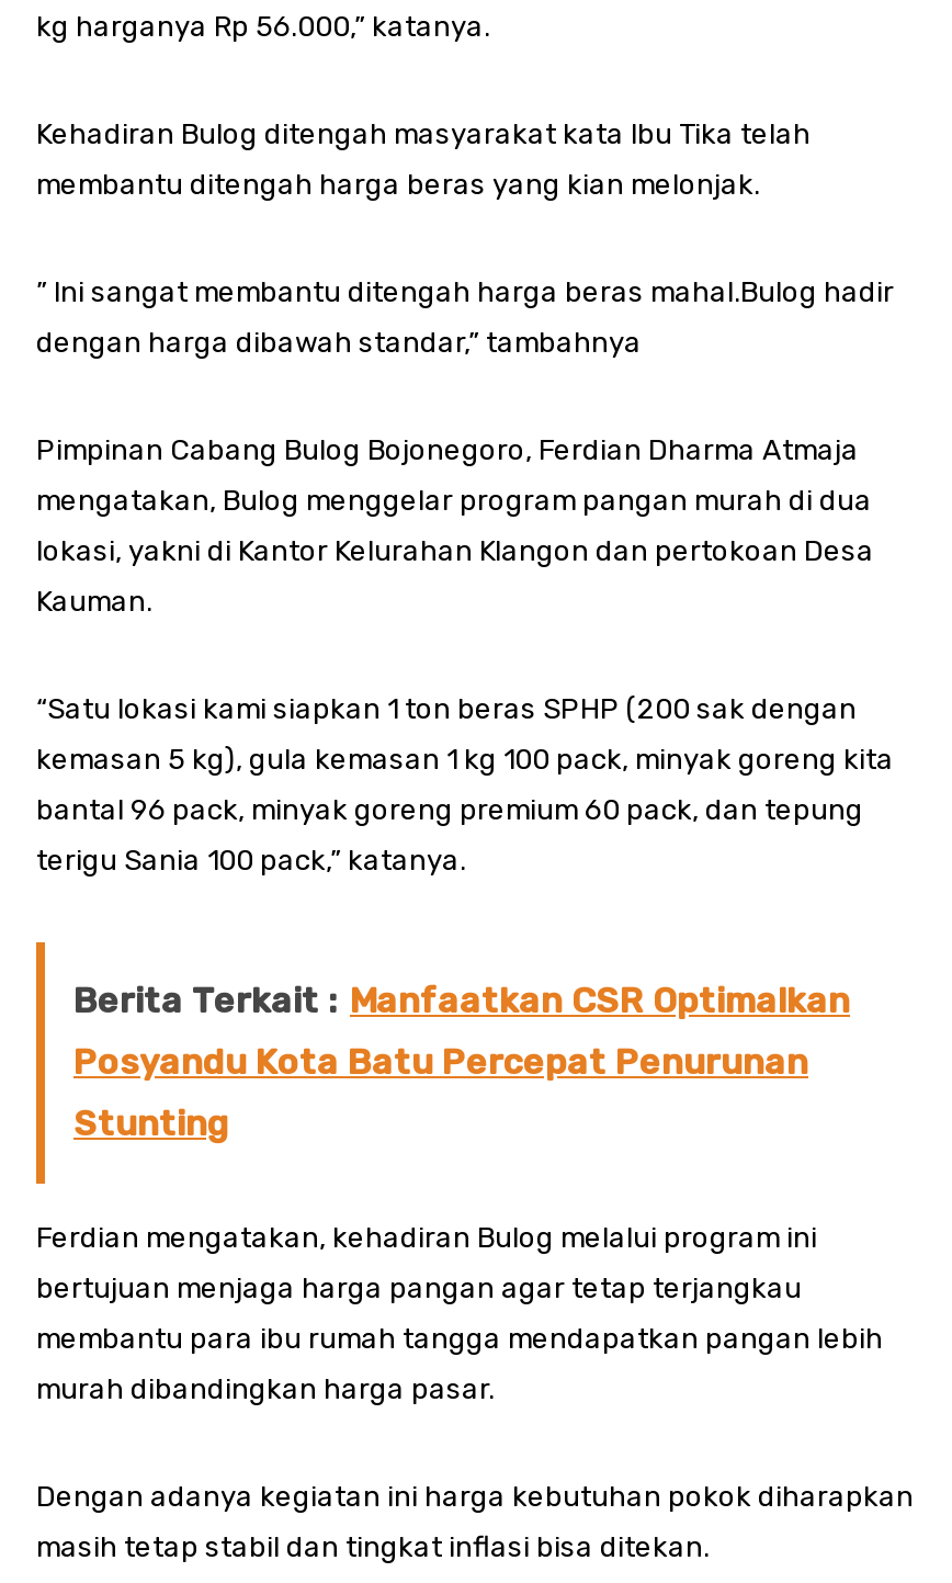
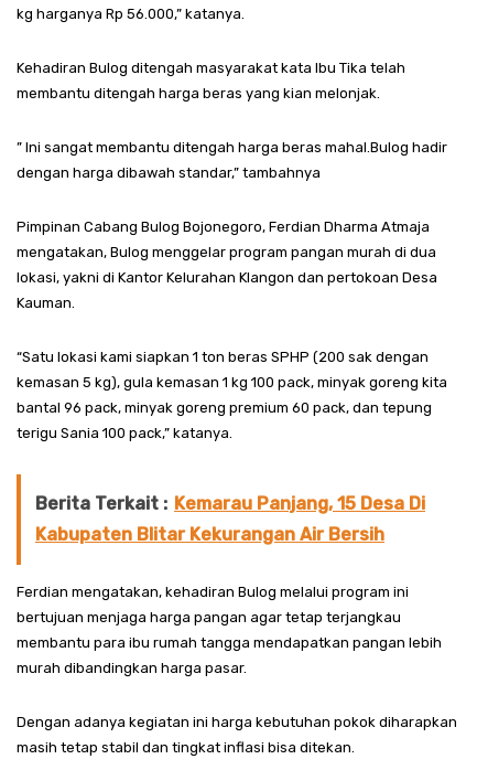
[73,979,850,1144] Berita Terkait : Manfaatkan CSR Optimalkan | Posyandu Kota Batu Percepat Penurunan | Stunting -> [35,493,425,545] Berita Terkait : Kemarau Panjang, 15 Desa Di | Kabupaten Blitar Kekurangan Air Bersih

